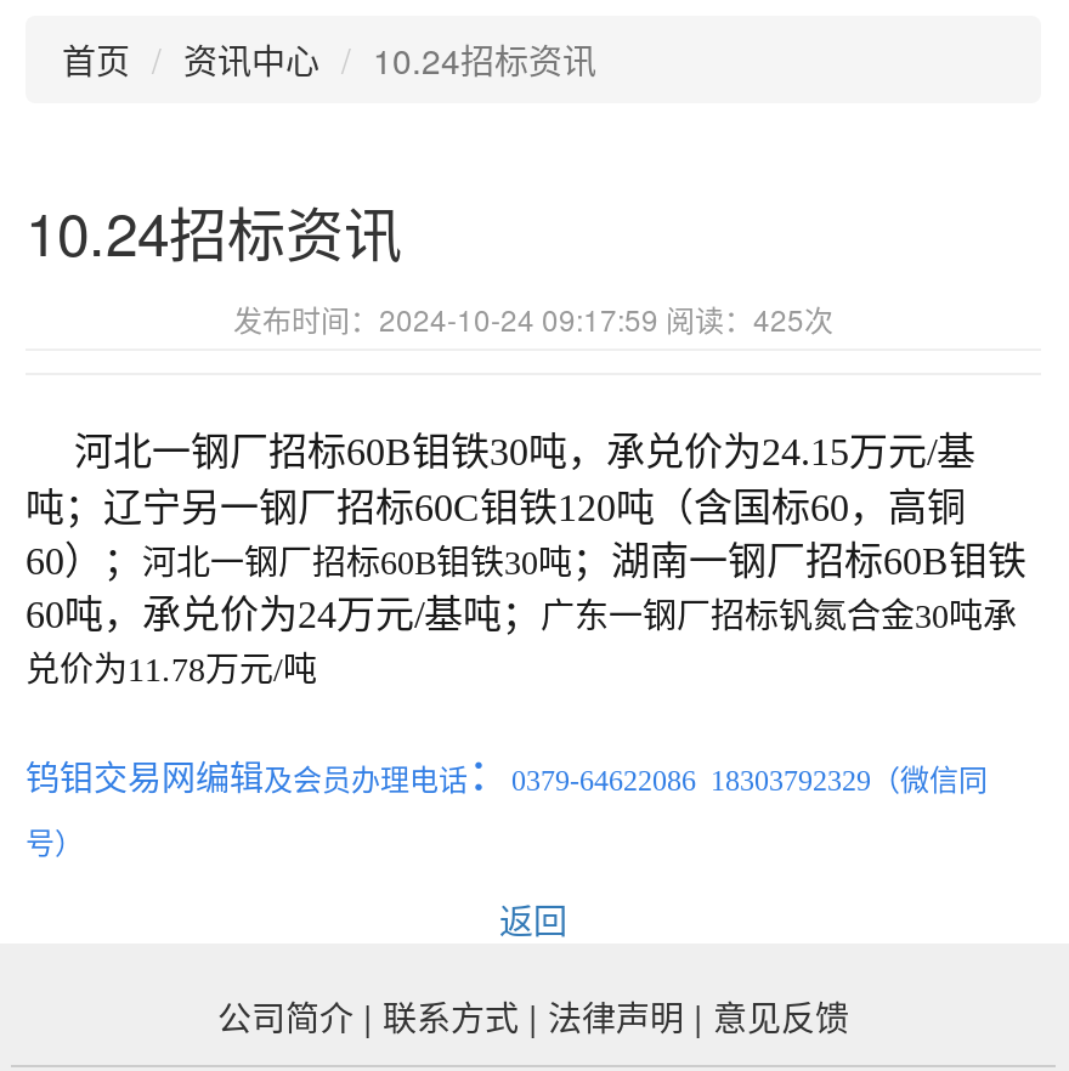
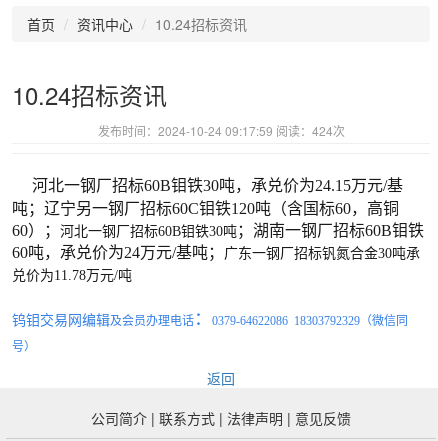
[233,297,833,339] 发布时间：2024-10-24 09:17:59 阅读：425次 -> [97,122,344,139] 发布时间：2024-10-24 09:17:59 阅读：424次

